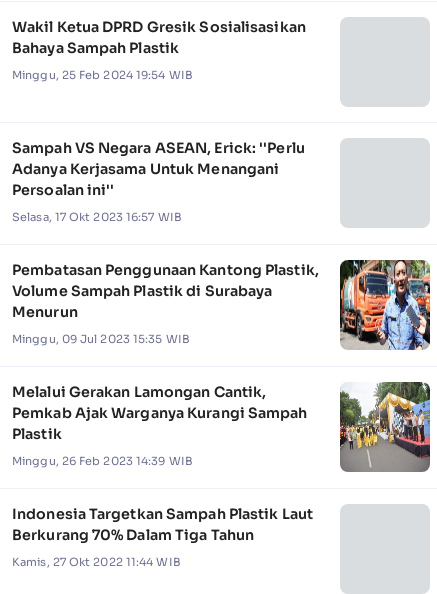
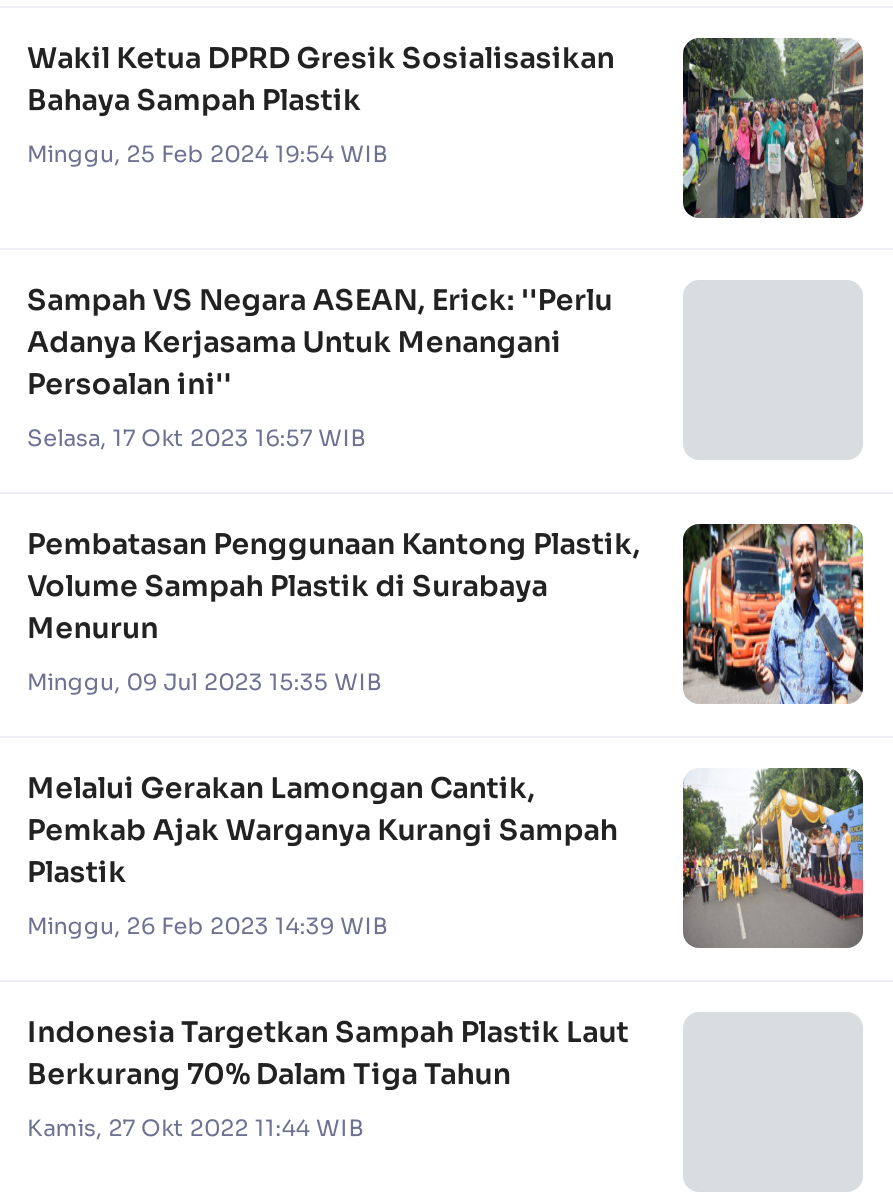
none -> [681,36,865,220] [image]

